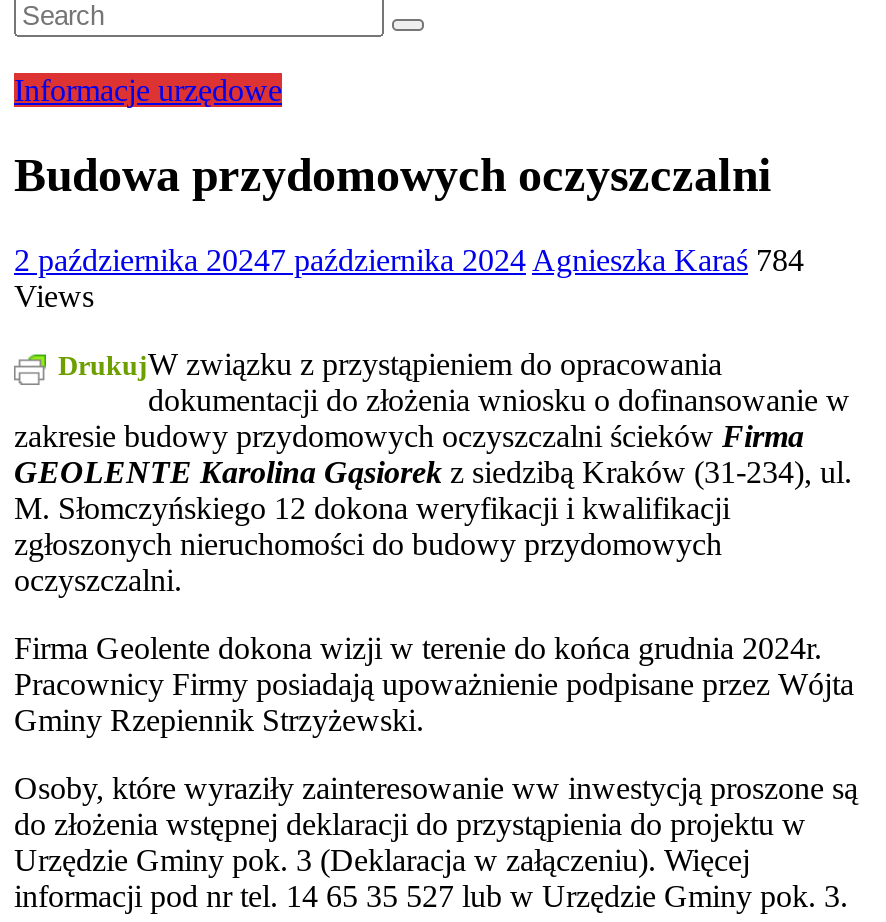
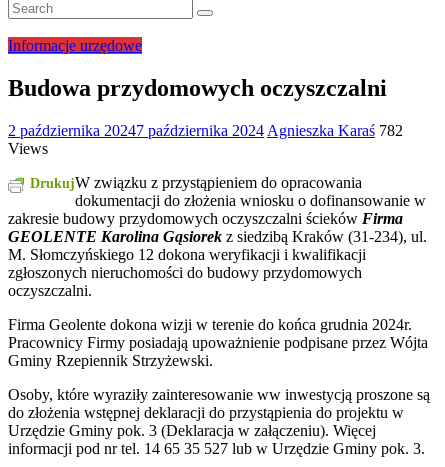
[14,243,804,277] 2 października 20247 października 2024 Agnieszka Karaś 784 -> [8,122,403,139] 2 października 20247 października 2024 Agnieszka Karaś 782

